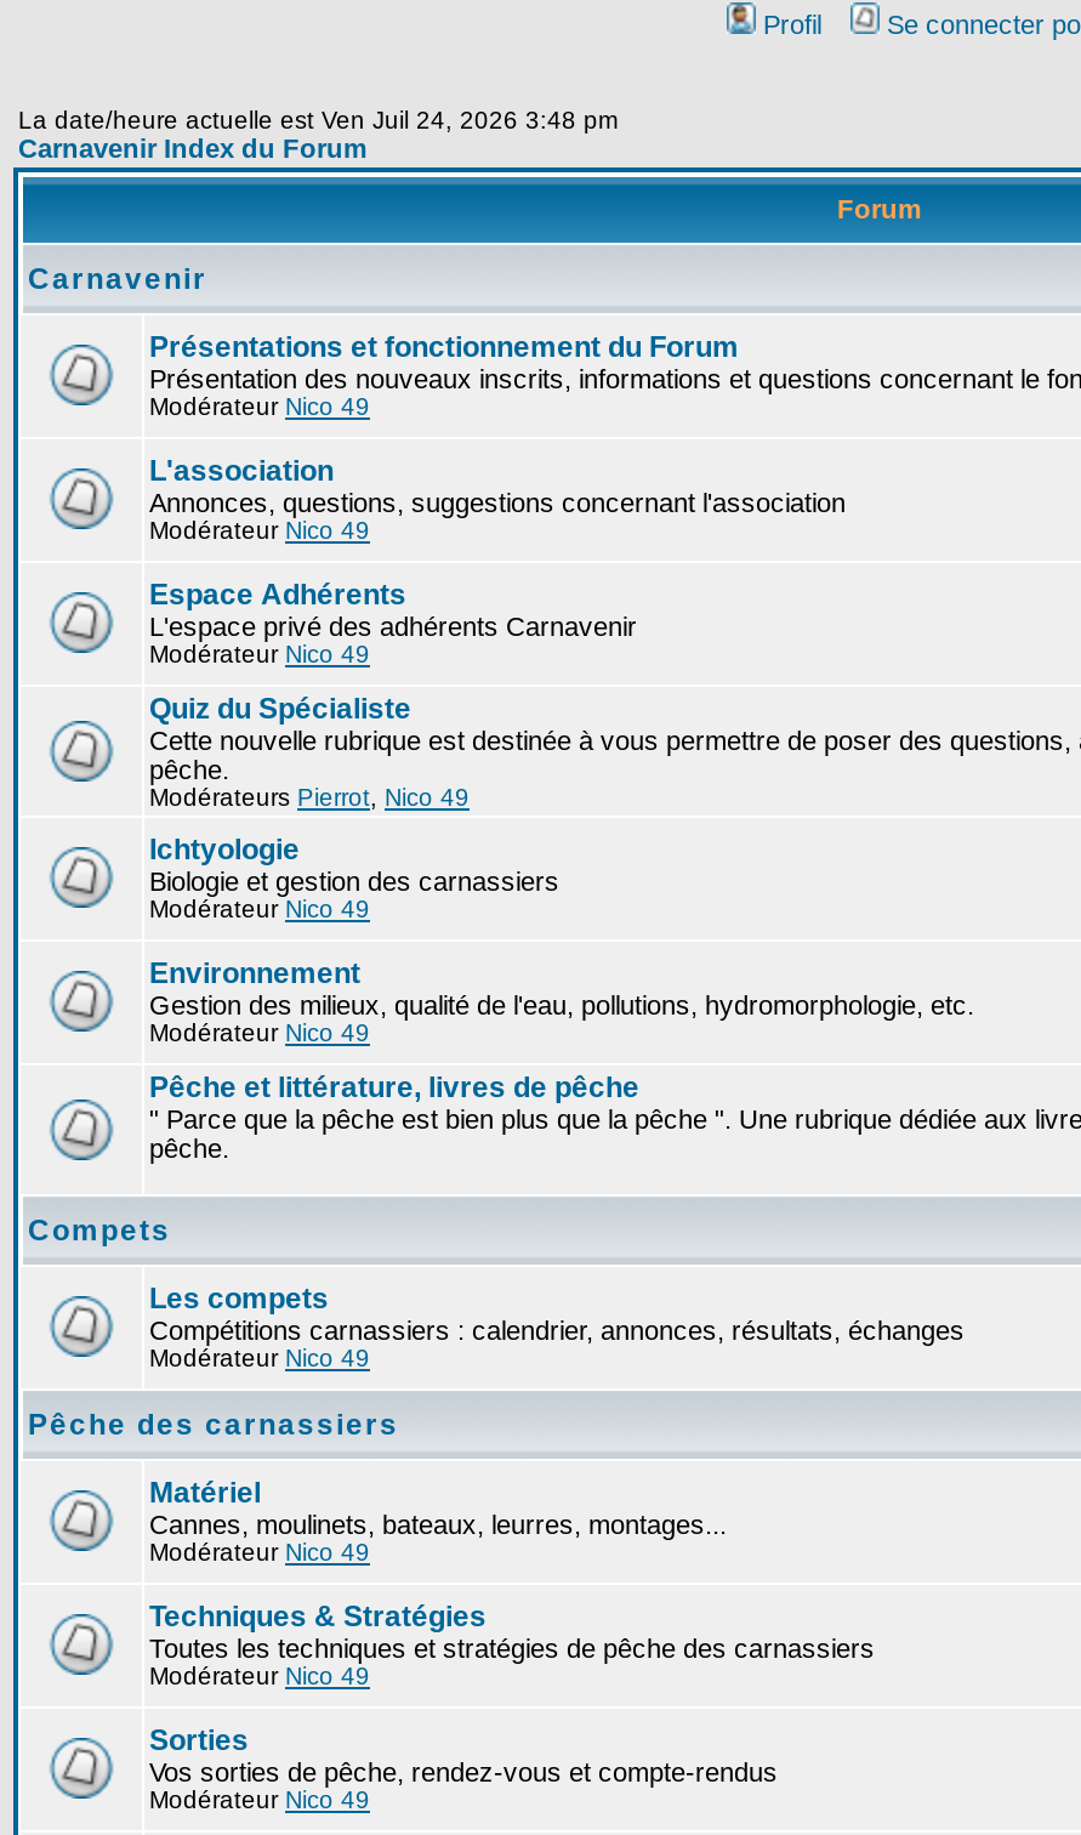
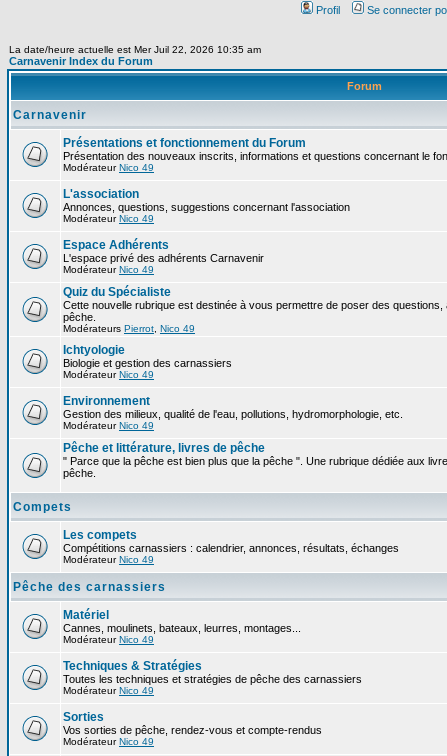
[18,107,618,133] La date/heure actuelle est Ven Juil 24, 2026 3:48 pm -> [9,44,261,55] La date/heure actuelle est Mer Juil 22, 2026 10:35 am

